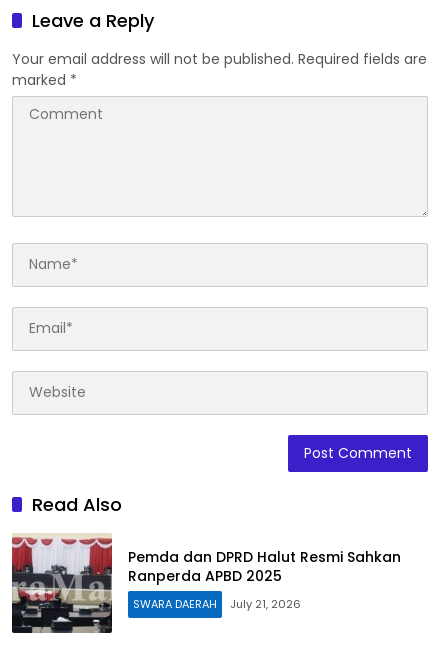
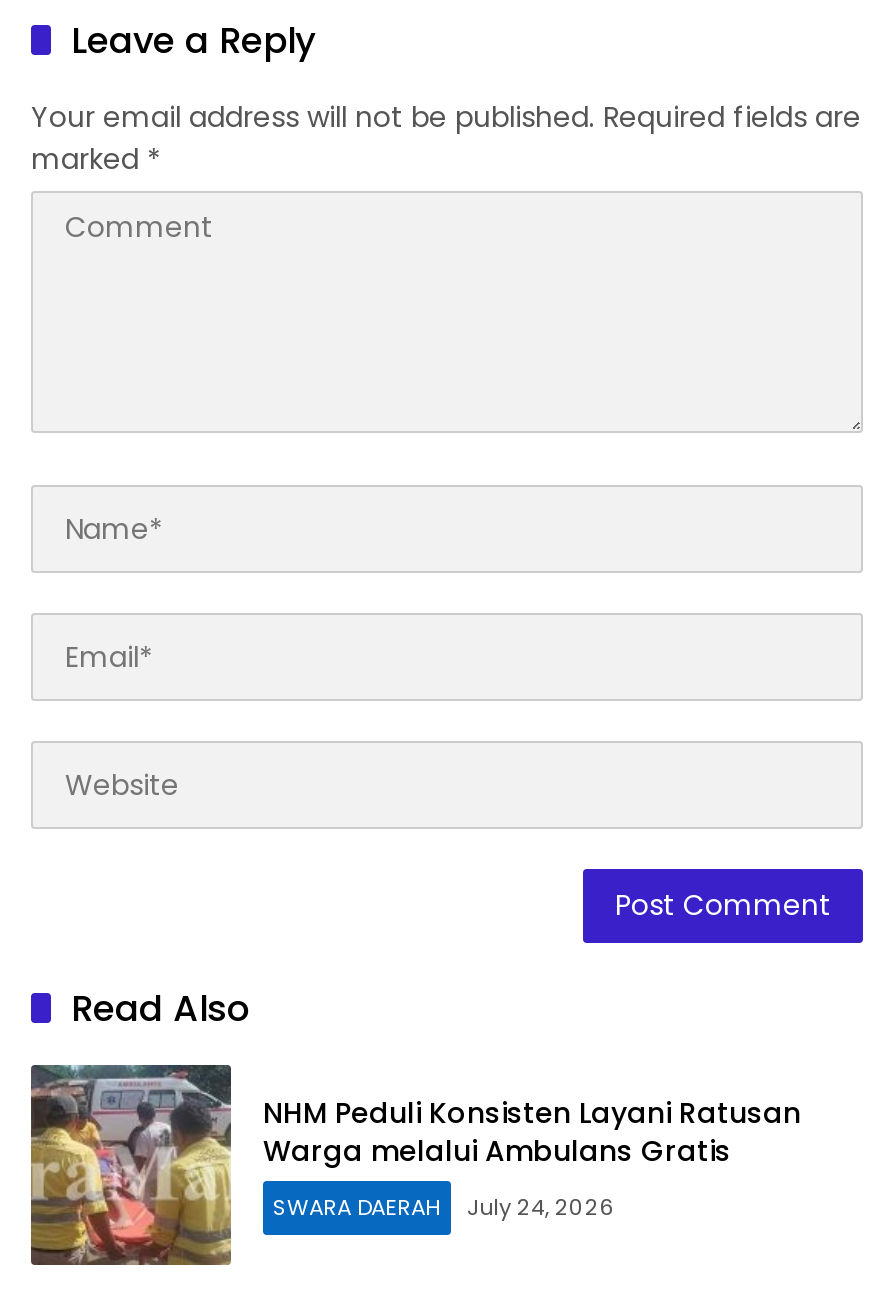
[11,532,401,634] [image] | Pemda dan DPRD Halut Resmi Sahkan | Ranperda APBD 2025 -> [29,1062,801,1266] [image] | NHM Peduli Konsisten Layani Ratusan | Warga melalui Ambulans Gratis
[133,596,301,612] SWARA DAERAH July 21, 2026 -> [273,1191,615,1223] SWARA DAERAH July 24, 2026

